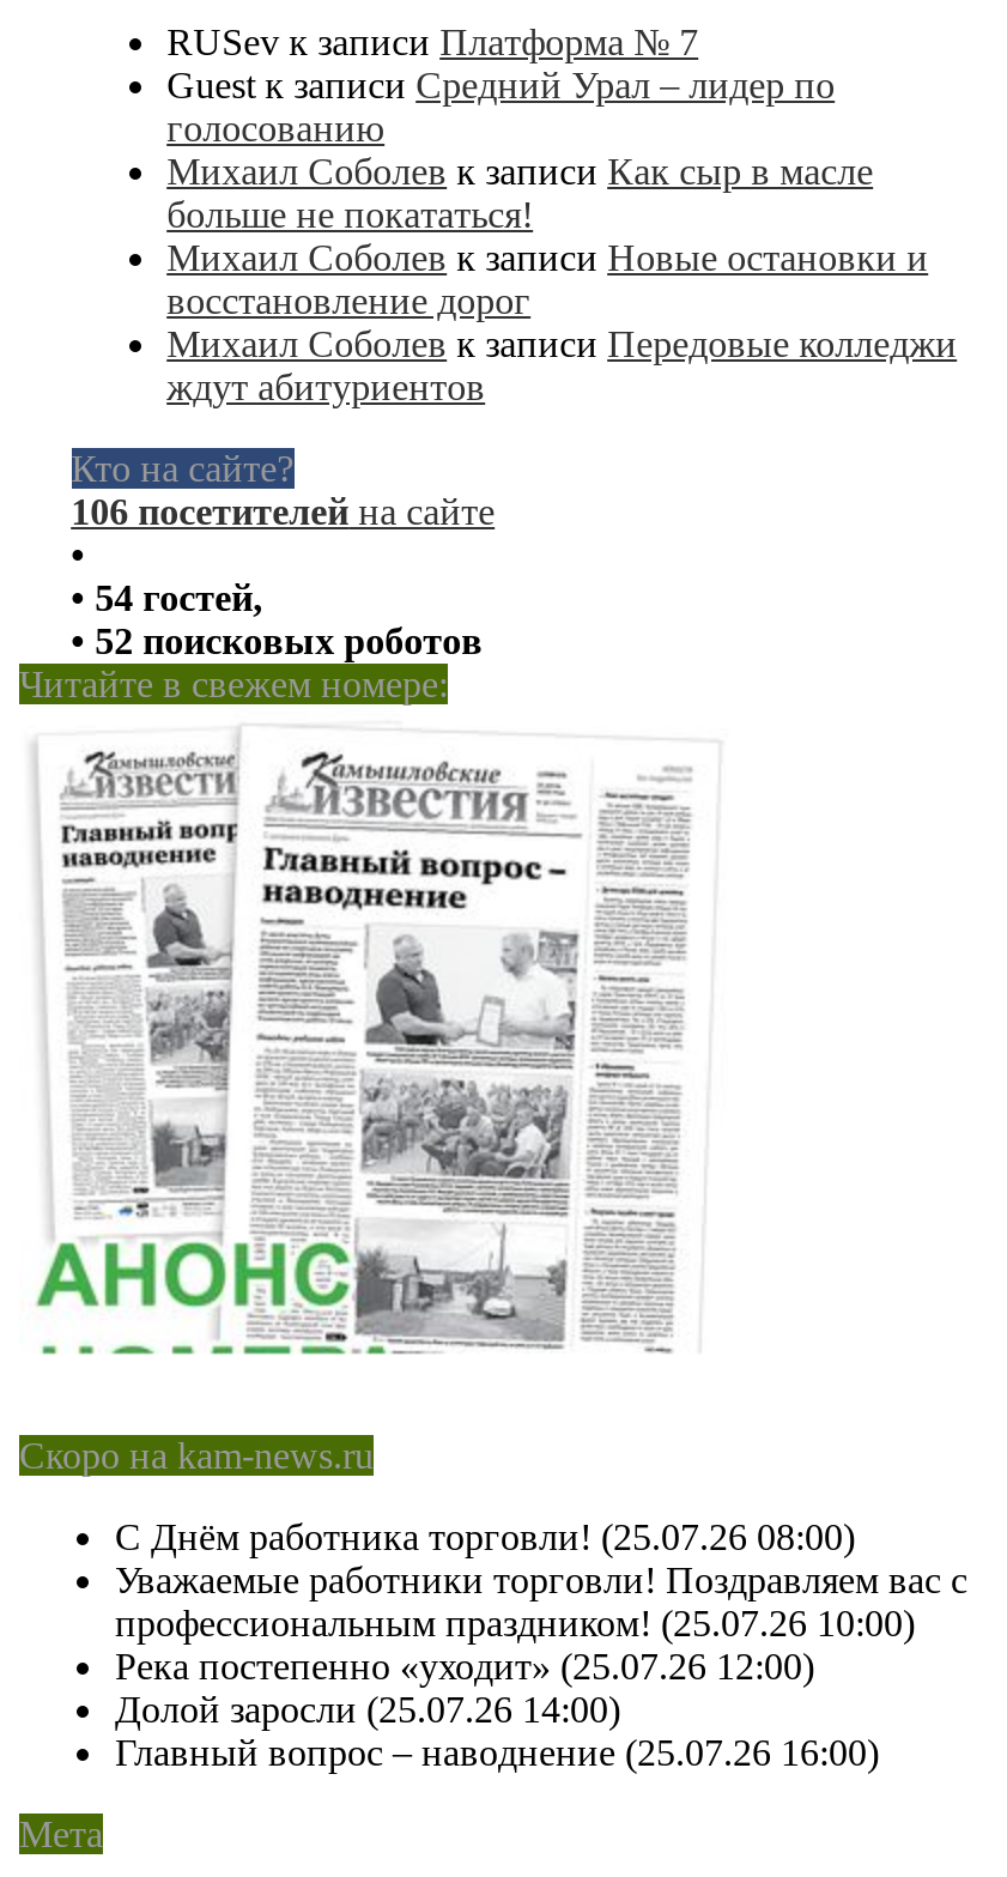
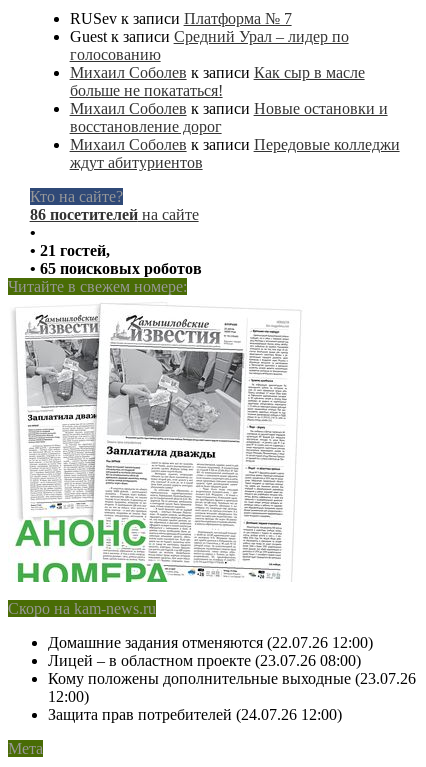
[71,492,495,532] 106 посетителей на сайте -> [30,206,199,223] 86 посетителей на сайте
[71,578,262,619] • 54 гостей, -> [30,242,110,259] • 21 гостей,
[71,621,483,662] • 52 поисковых роботов -> [30,260,202,277] • 65 поисковых роботов
[43,791,687,1392] [image] -> [17,329,287,583] [image]
[115,1517,967,1773] С Днём работника торговли! (25.07.26 08:00) | Уважаемые работники торговли! Поздравляем вас с | профессиональным праздником! (25.07.26 10:00) | Река постепенно «уходит» (25.07.26 12:00) | Долой заросли (25.07.26 14:00) | Главный вопрос – наводнение (25.07.26 16:00) -> [48,634,416,723] Домашние задания отменяются (22.07.26 12:00) | Лицей – в областном проекте (23.07.26 08:00) | Кому положены дополнительные выходные (23.07.26 | 12:00) | Защита прав потребителей (24.07.26 12:00)

